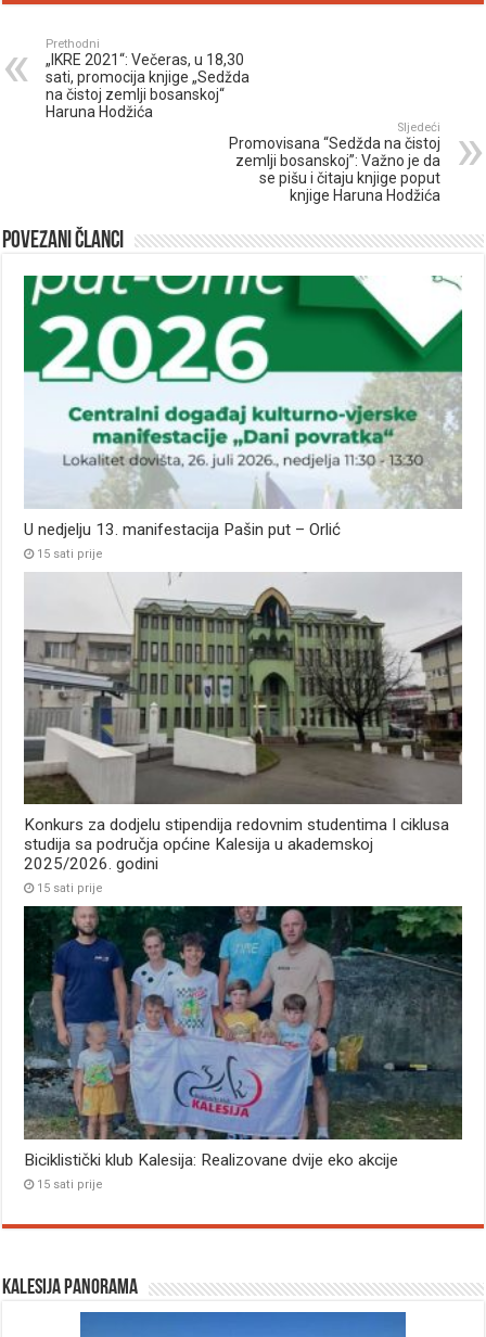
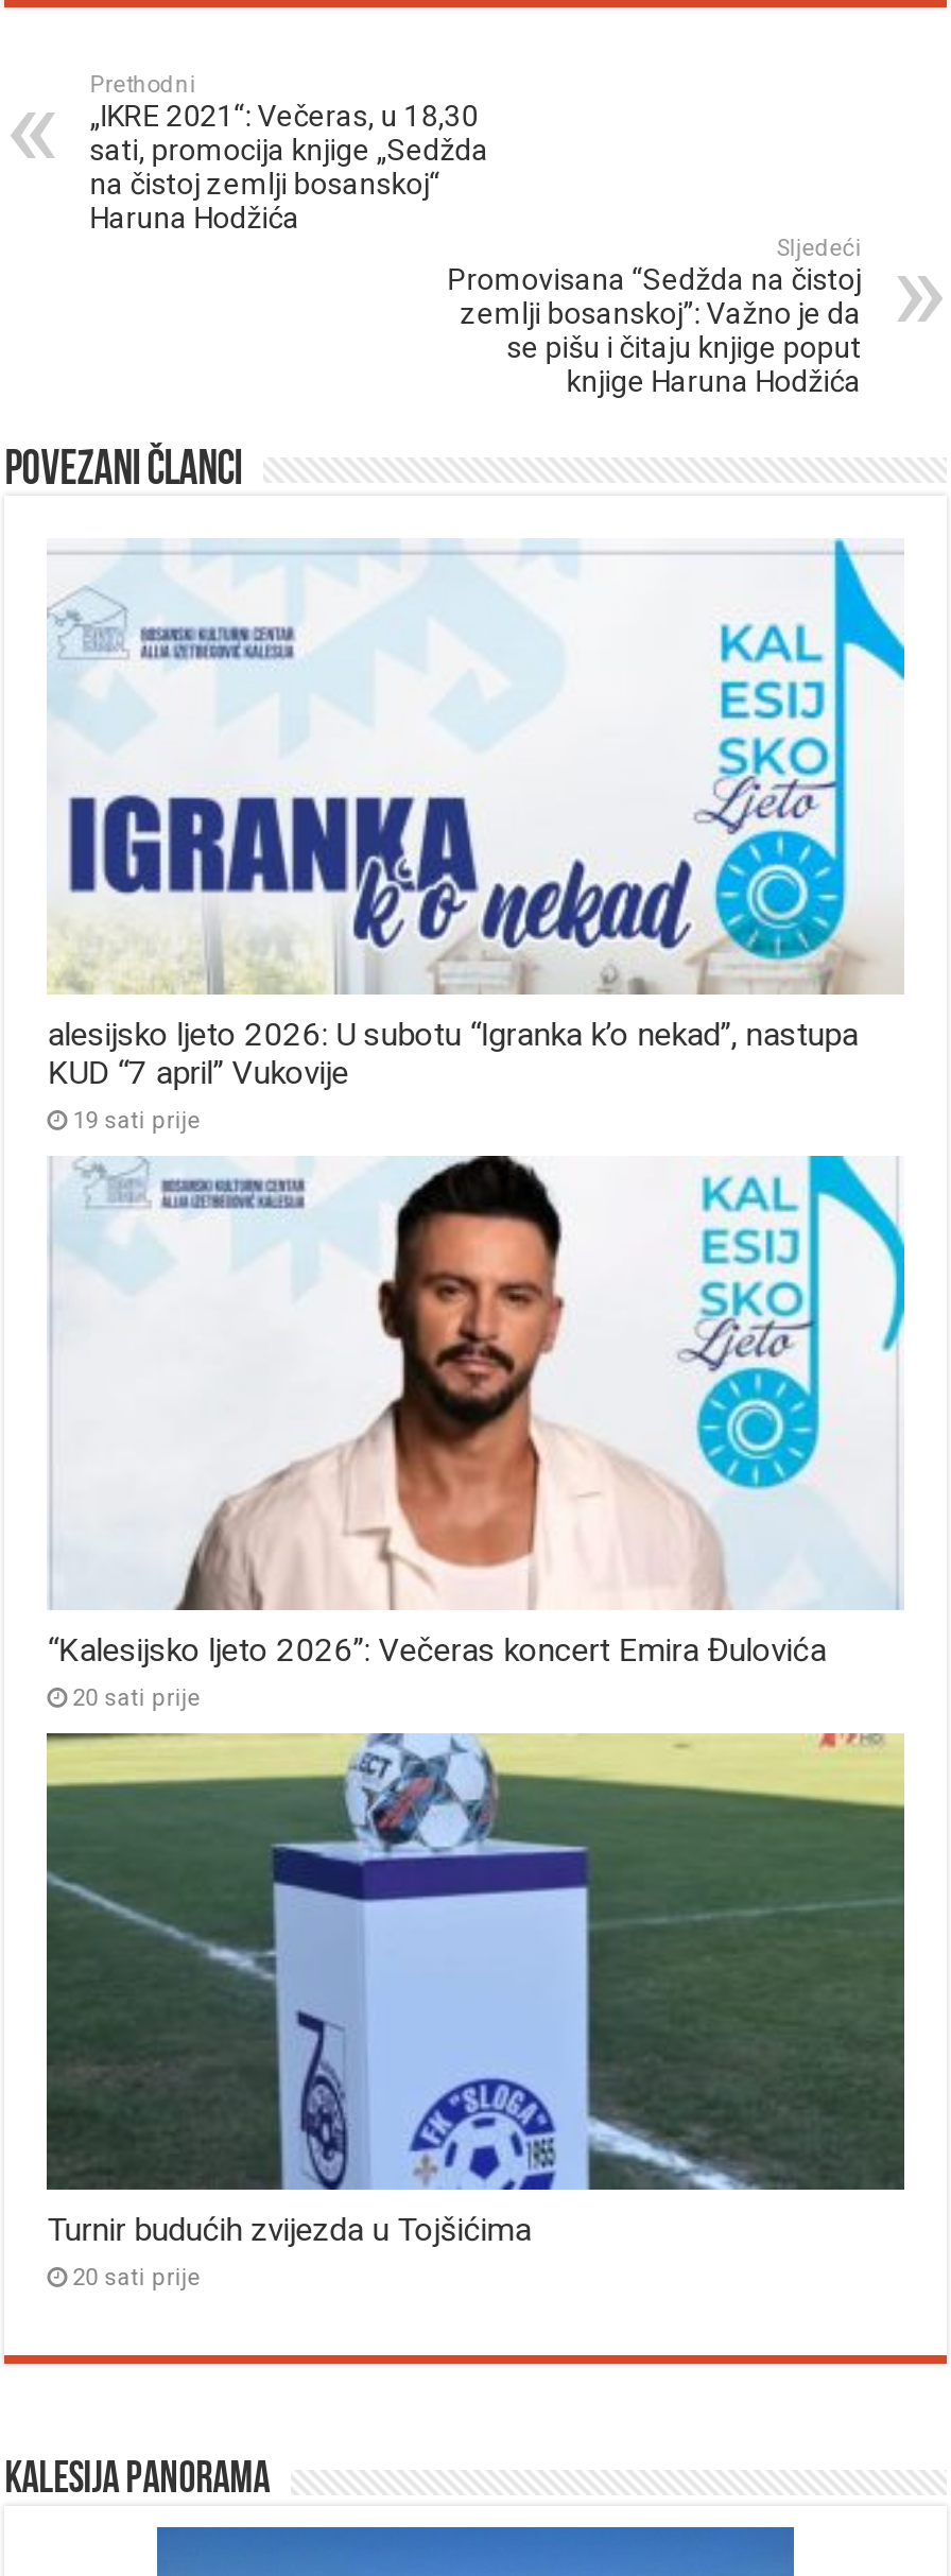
[23,275,463,561] [image] | U nedjelju 13. manifestacija Pašin put – Orlić | 15 sati prije -> [47,538,906,1134] [image] | alesijsko ljeto 2026: U subotu “Igranka k’o nekad”, nastupa | KUD “7 april” Vukovije | 19 sati prije
[23,572,463,807] [image] -> [47,1120,906,1540] [image]
[24,815,449,896] Konkurs za dodjelu stipendija redovnim studentima I ciklusa | studija sa područja općine Kalesija u akademskoj | 2025/2026. godini | 15 sati prije -> [47,1632,826,1713] “Kalesijsko ljeto 2026”: Večeras koncert Emira Đulovića | 20 sati prije
[24,905,463,1192] [image] | Biciklistički klub Kalesija: Realizovane dvije eko akcije | 15 sati prije -> [45,1731,904,2292] [image] | Turnir budućih zvijezda u Tojšićima | 20 sati prije

